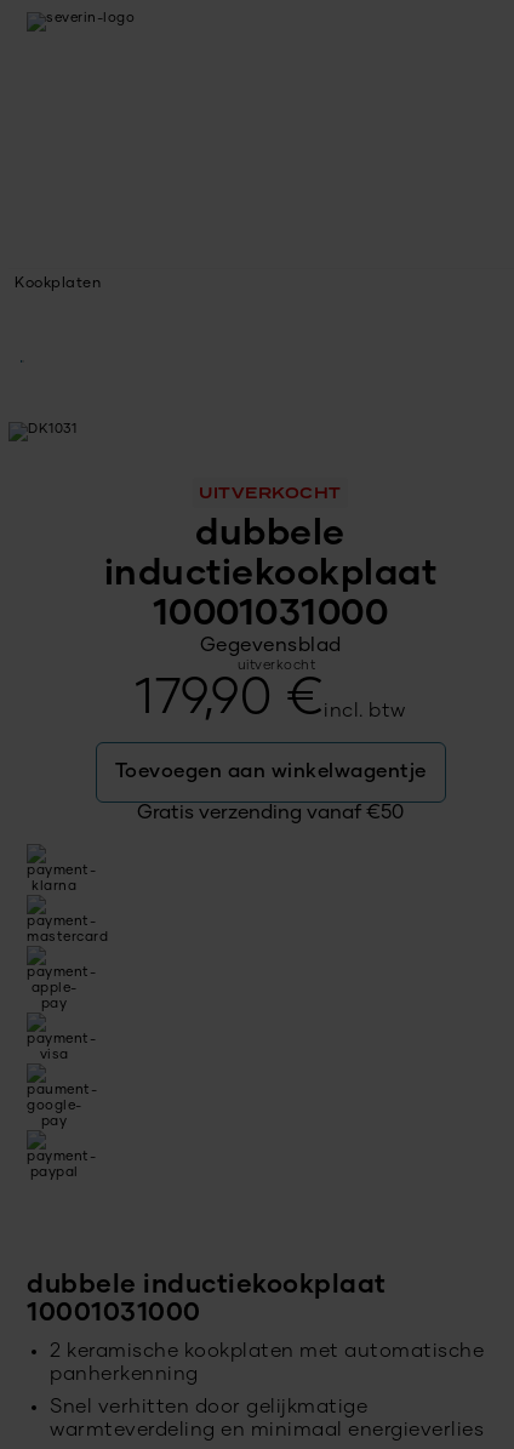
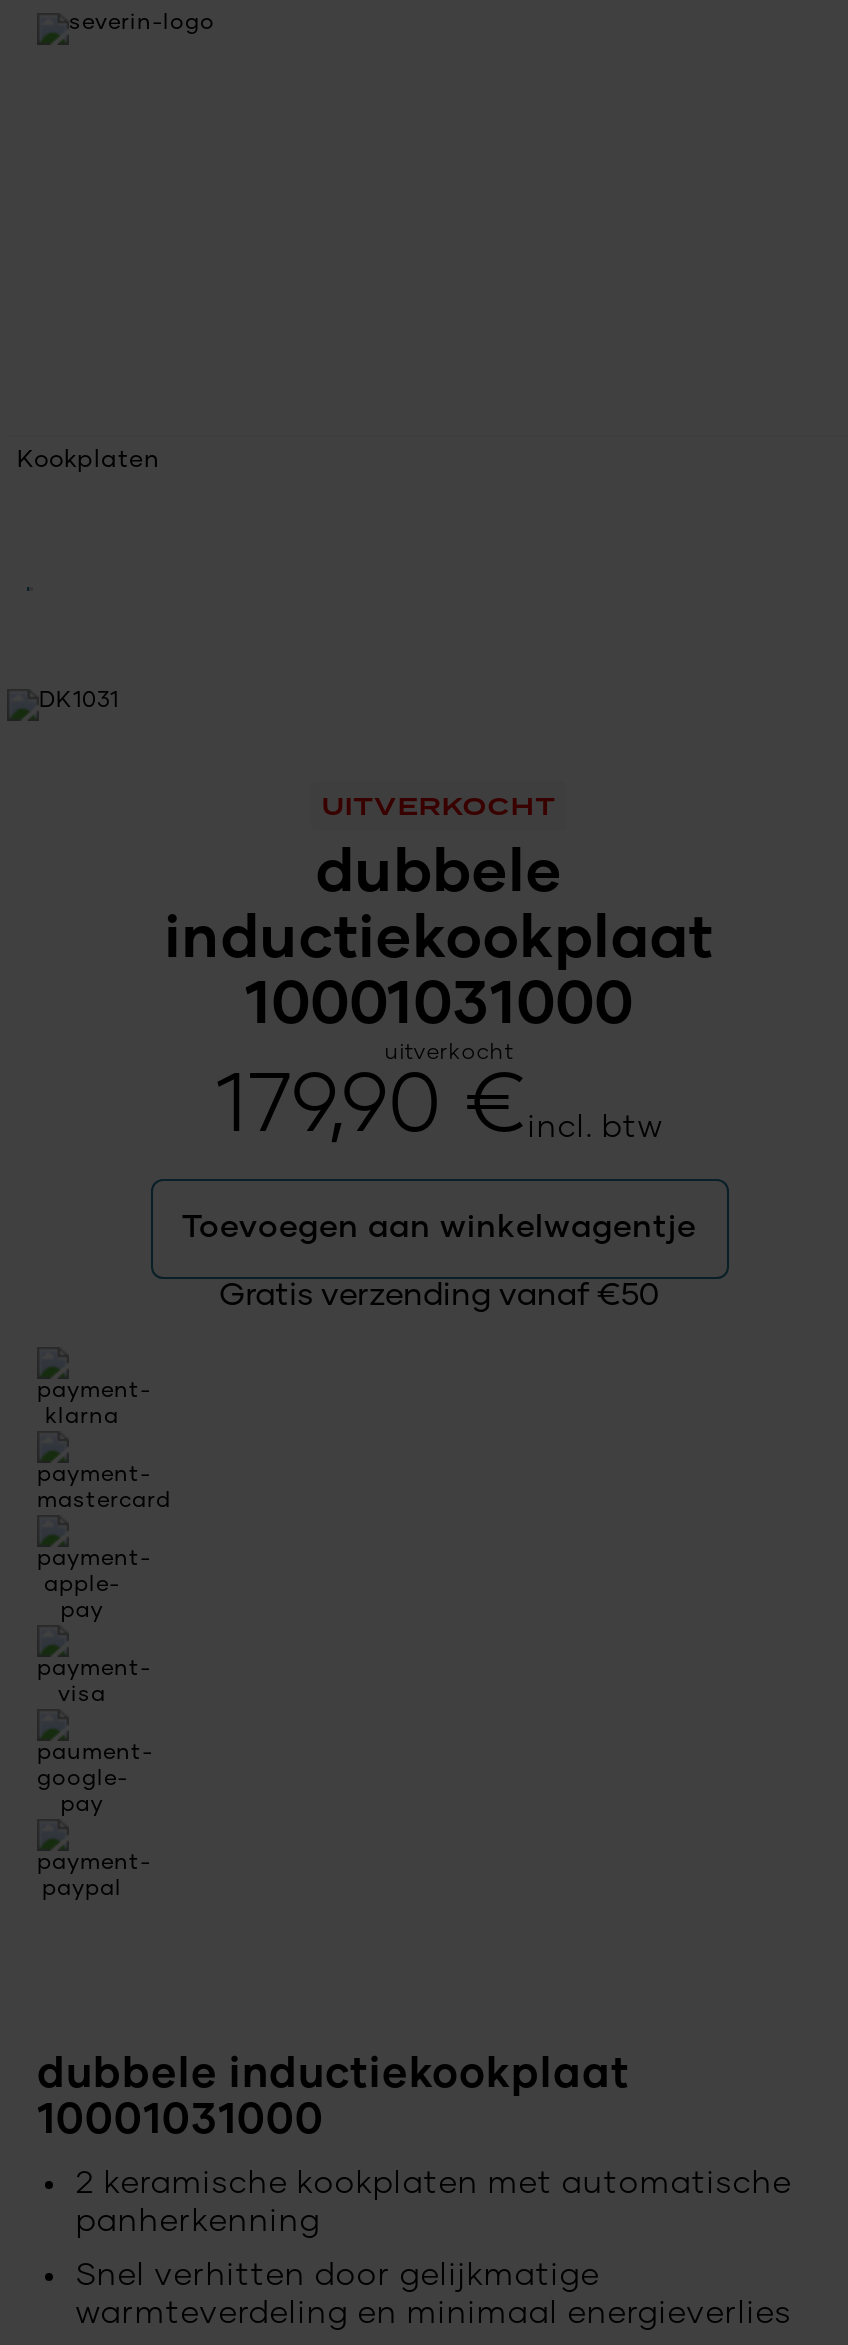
[199,636,341,656] Gegevensblad -> none

